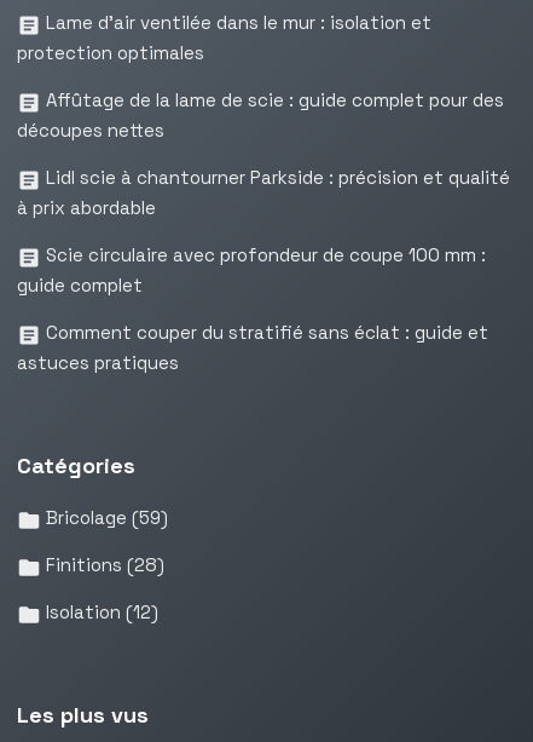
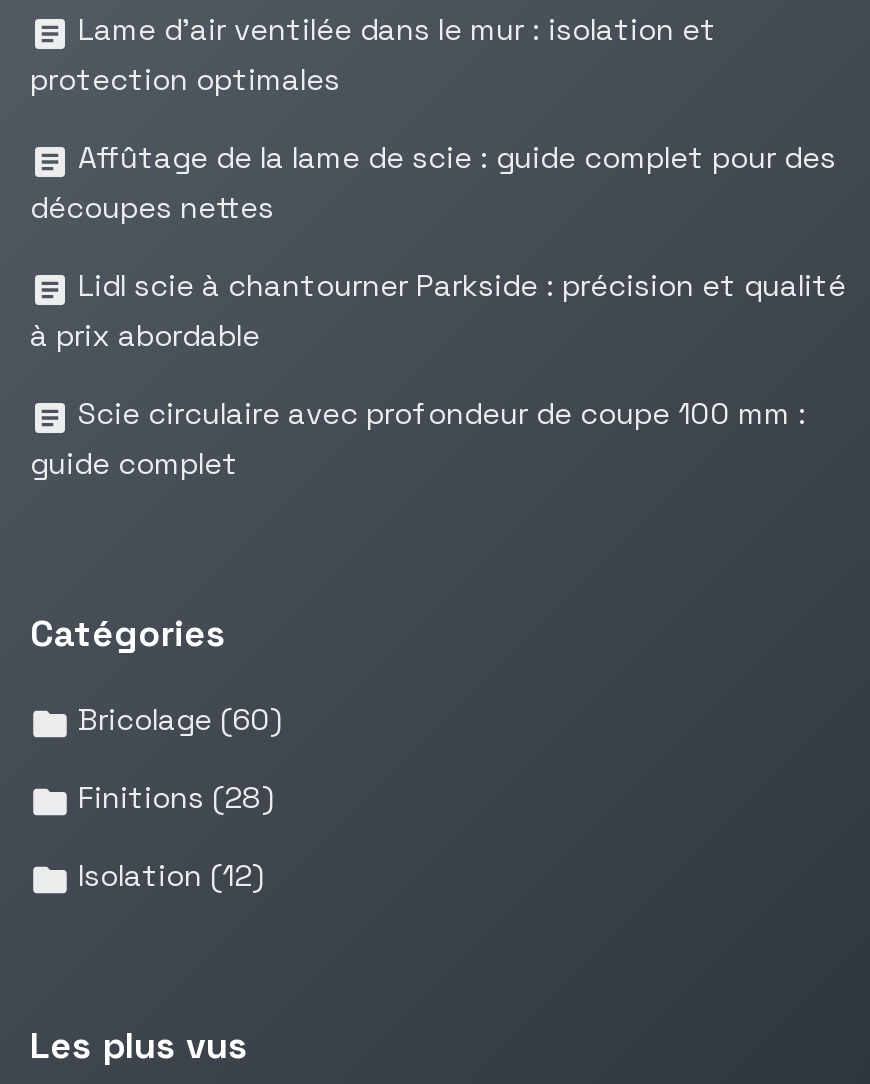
[17,321,488,375] Comment couper du stratifié sans éclat : guide et | astuces pratiques -> none
[41,506,168,529] Bricolage (59) -> [70,701,282,739] Bricolage (60)

